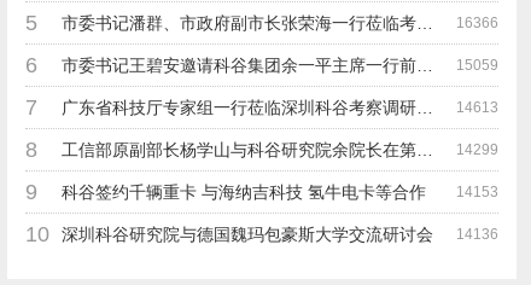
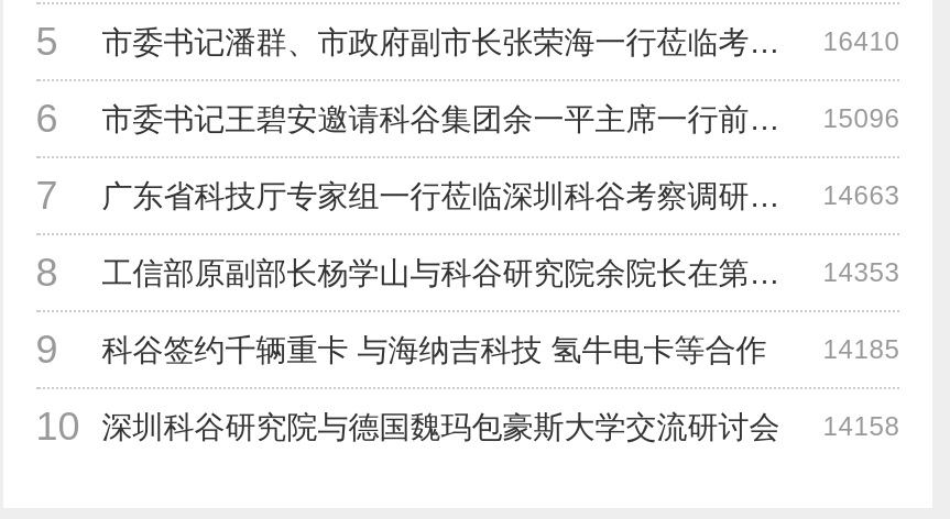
[456,15,499,32] 16366 -> [823,27,900,58] 16410
[456,57,499,74] 15059 -> [823,104,900,135] 15096
[456,99,499,116] 14613 -> [823,181,900,212] 14663
[456,142,499,159] 14299 -> [823,258,900,289] 14353
[25,180,499,204] 9 科谷签约千辆重卡 与海纳吉科技 氢牛电卡等合作 14153 -> [36,328,900,372] 9 科谷签约千辆重卡 与海纳吉科技 氢牛电卡等合作 14185
[25,223,499,247] 10 深圳科谷研究院与德国魏玛包豪斯大学交流研讨会 14136 -> [36,405,900,449] 10 深圳科谷研究院与德国魏玛包豪斯大学交流研讨会 14158

